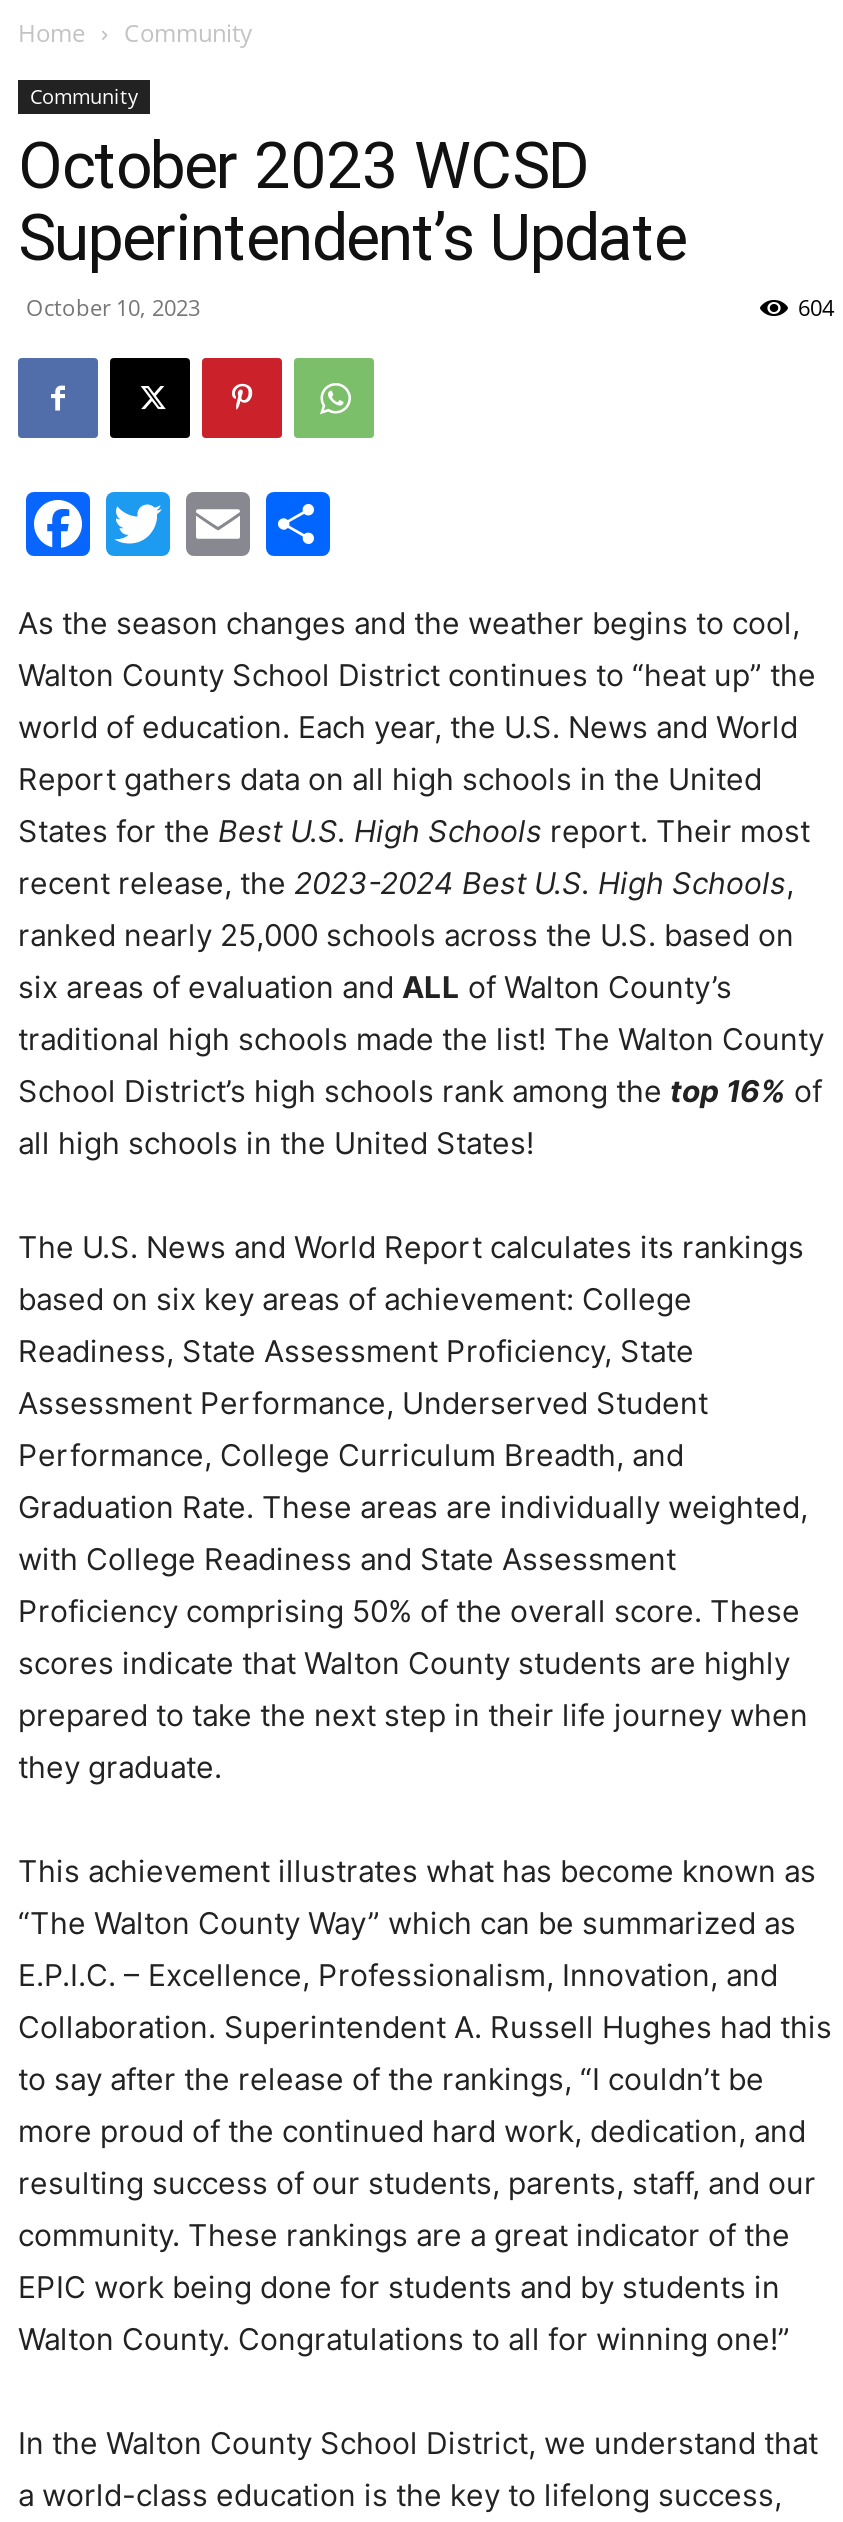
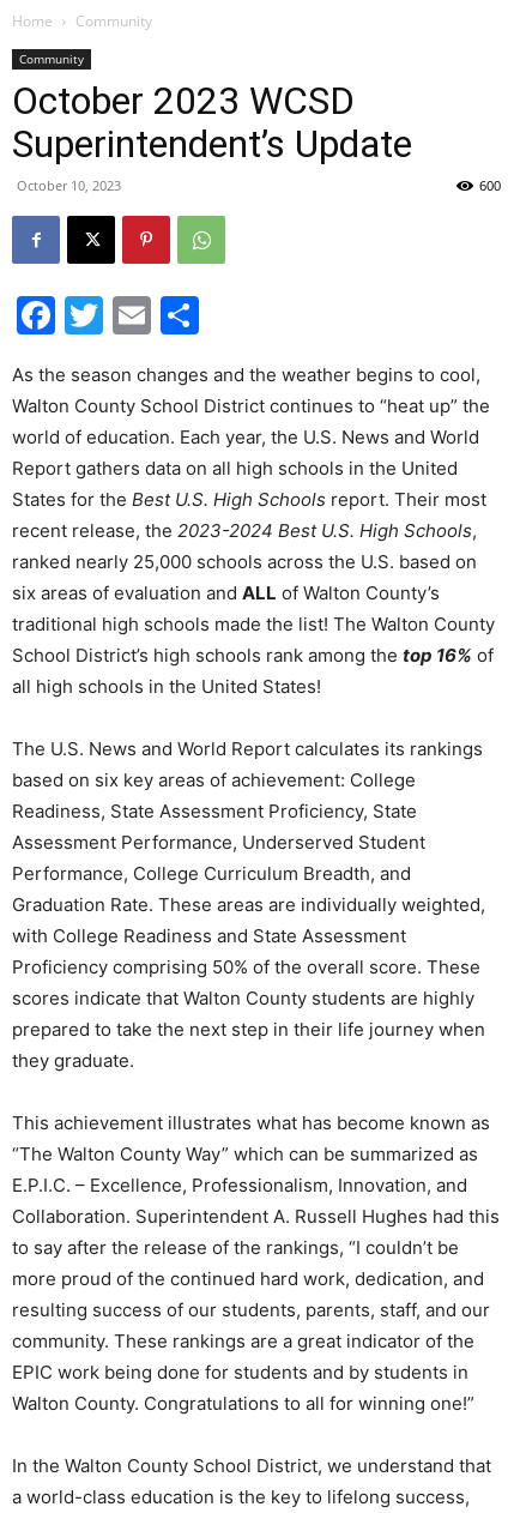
[798,292,834,322] 604 -> [479,176,501,194] 600

